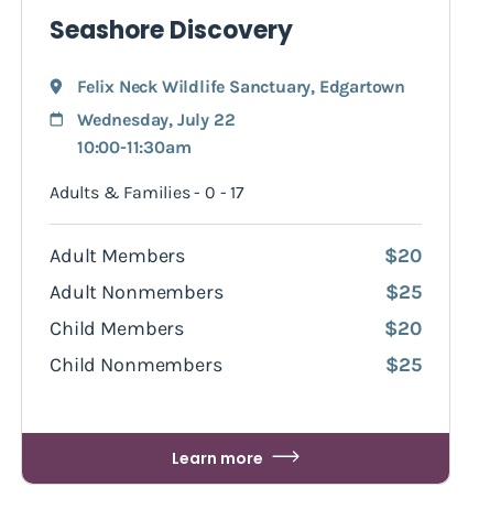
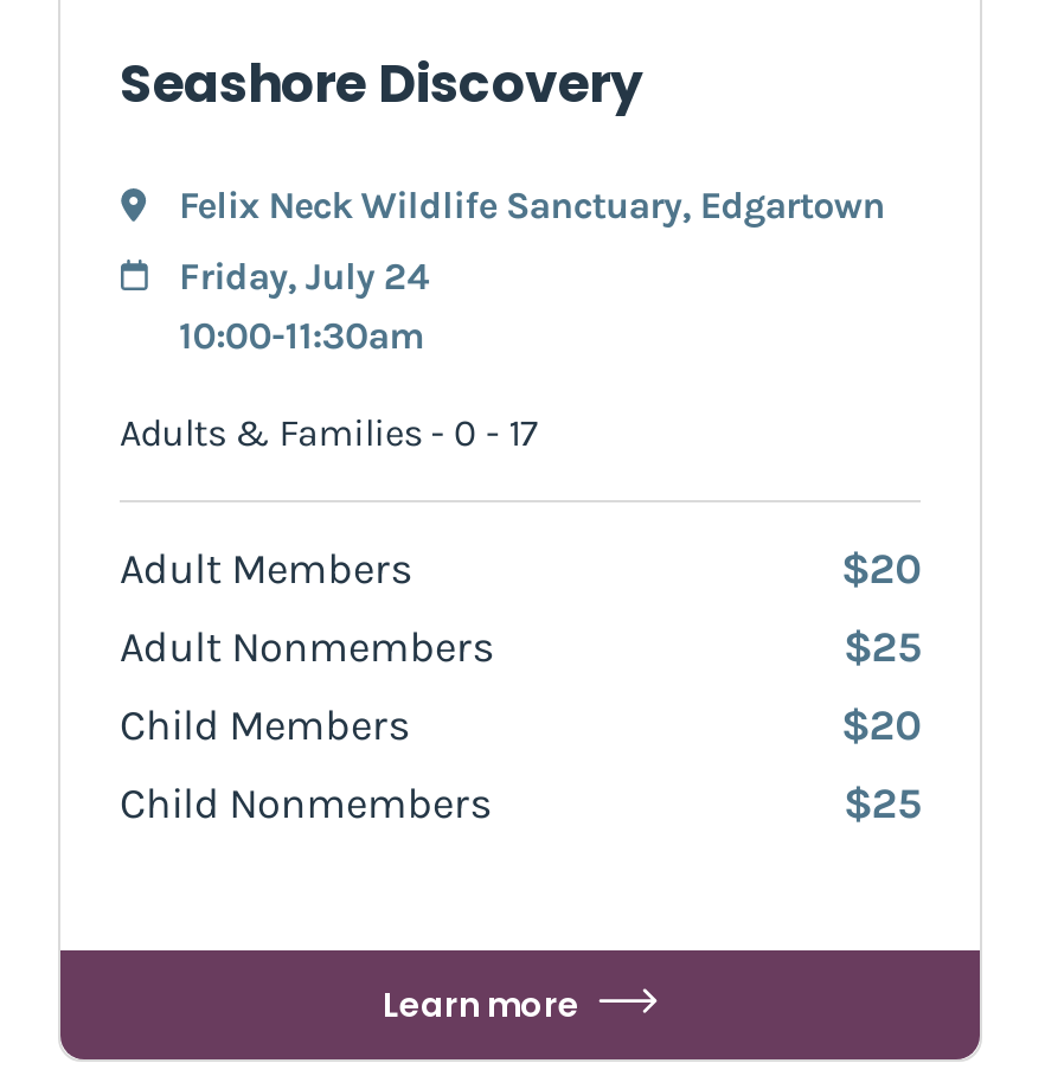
[77,109,235,130] Wednesday, July 22 -> [179,253,430,298] Friday, July 24

